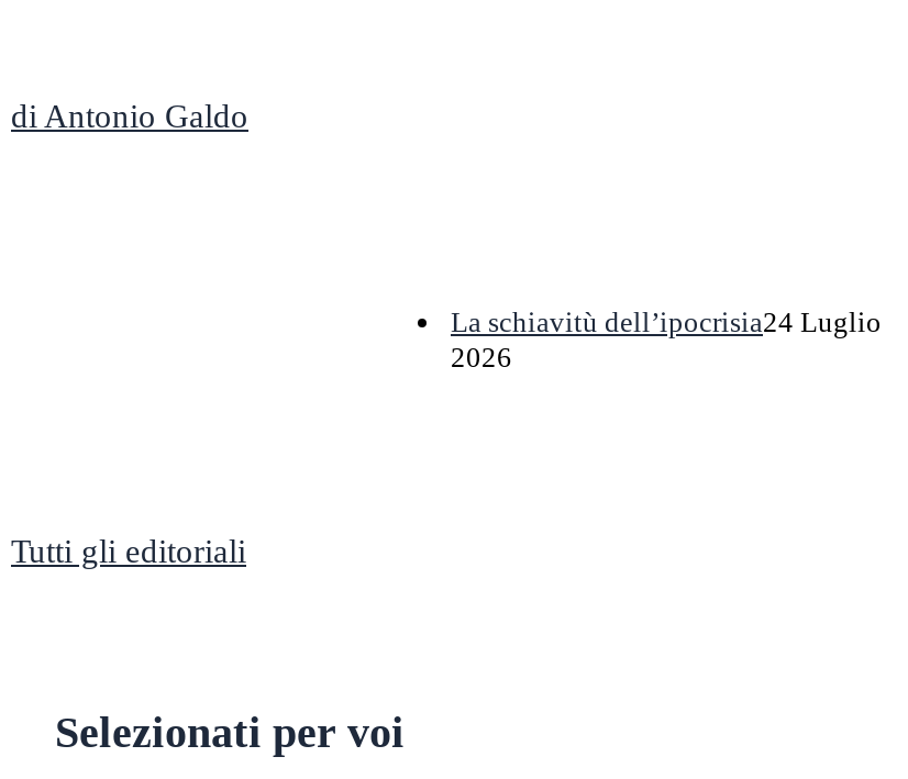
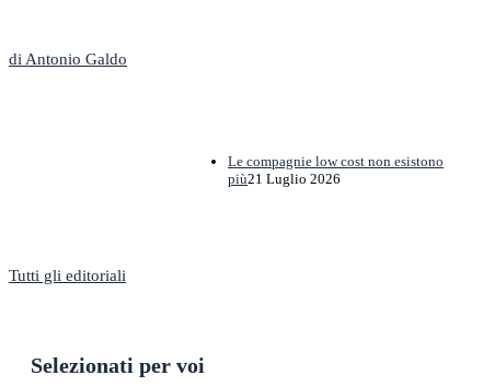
[451,305,882,373] La schiavitù dell’ipocrisia24 Luglio | 2026 -> [228,153,444,187] Le compagnie low cost non esistono | più21 Luglio 2026

